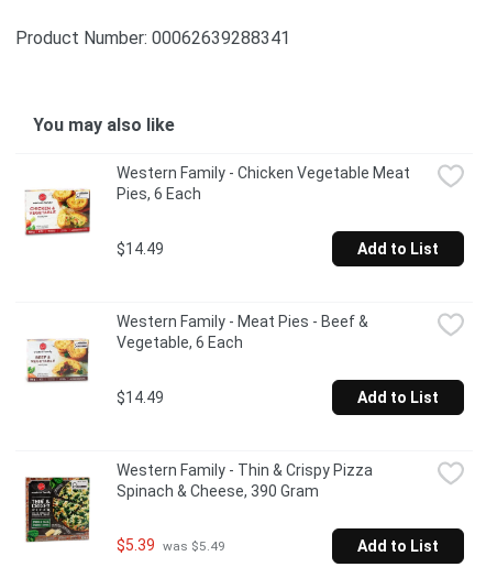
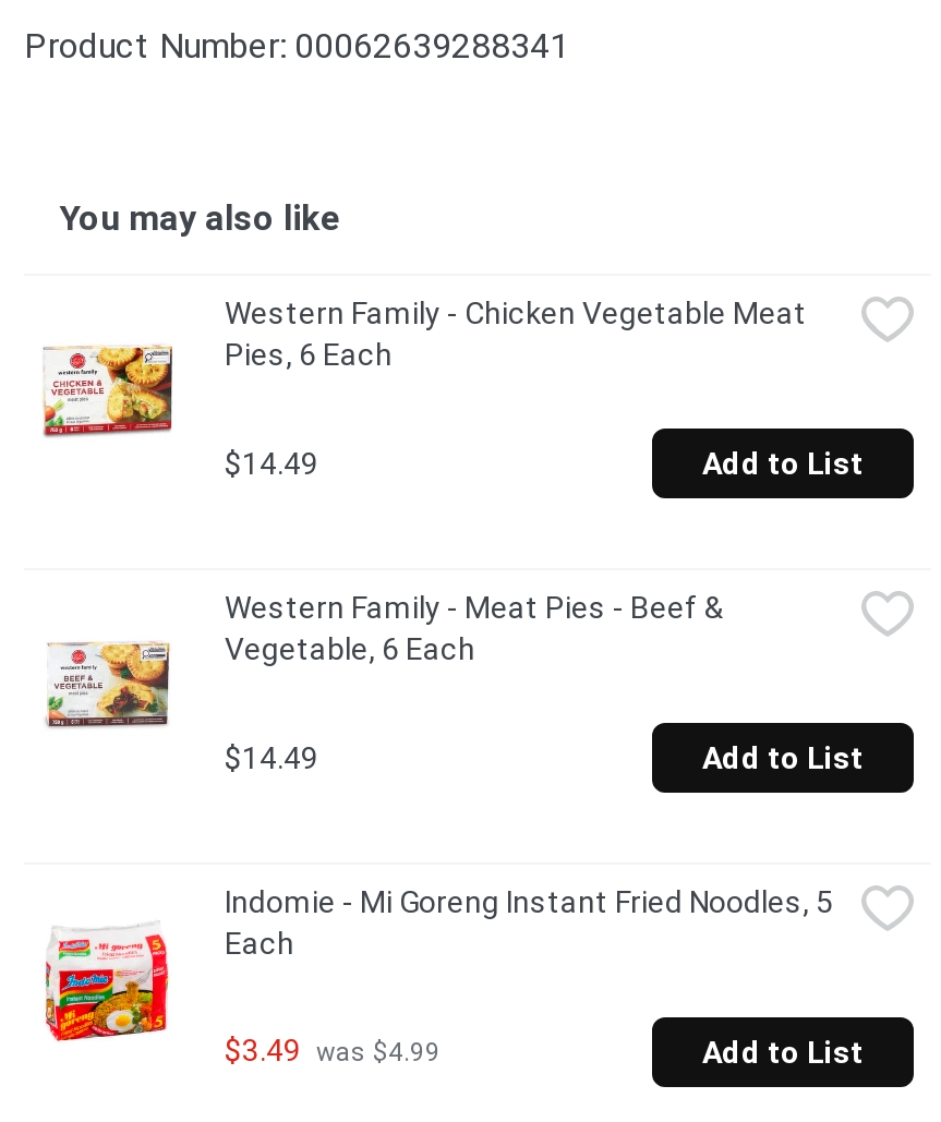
[24,462,373,543] [image] | Western Family - Thin & Crispy Pizza | Spinach & Cheese, 390 Gram -> [44,885,833,1043] [image] | Indomie - Mi Goreng Instant Fried Noodles, 5 | Each
[117,536,225,554] $5.39 was $5.49 -> [225,1033,441,1068] $3.49 was $4.99

